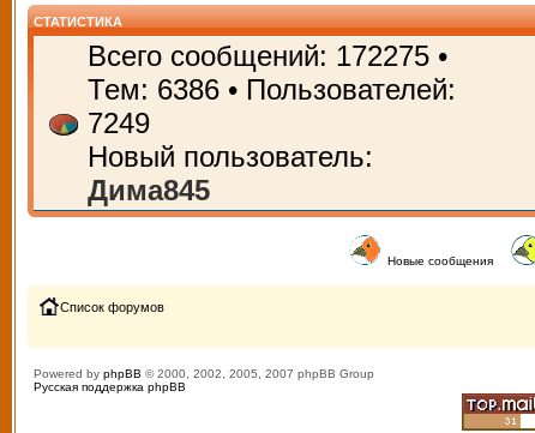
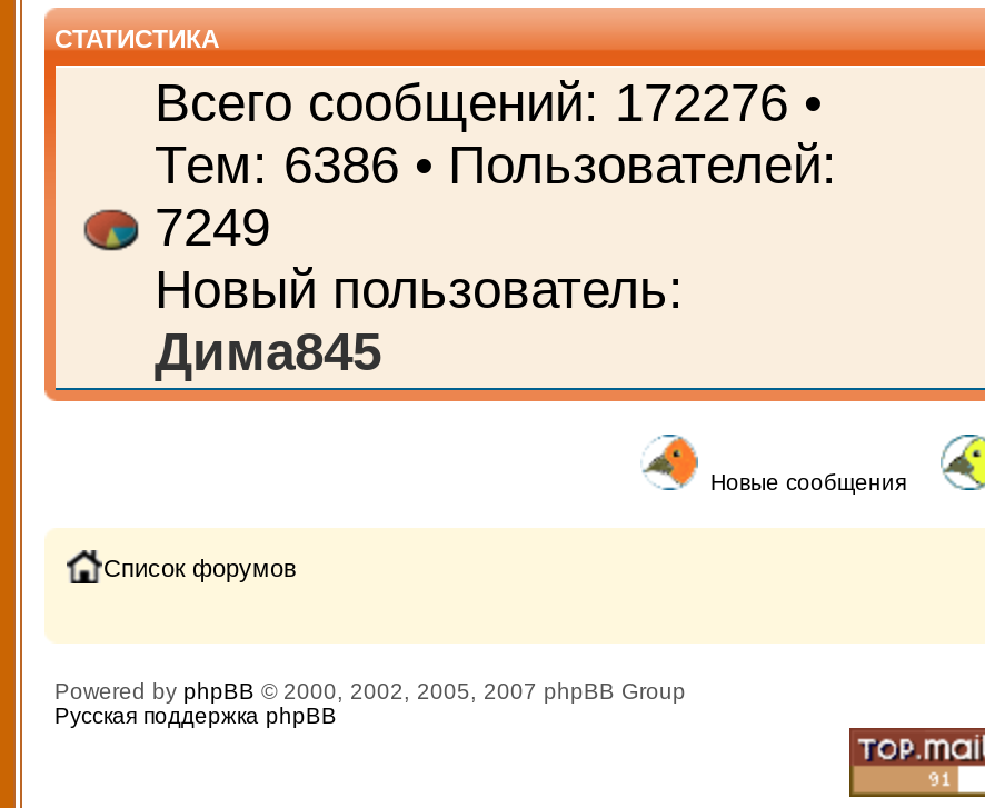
[87,40,447,72] Всего сообщений: 172275 • -> [155,72,822,132] Всего сообщений: 172276 •

